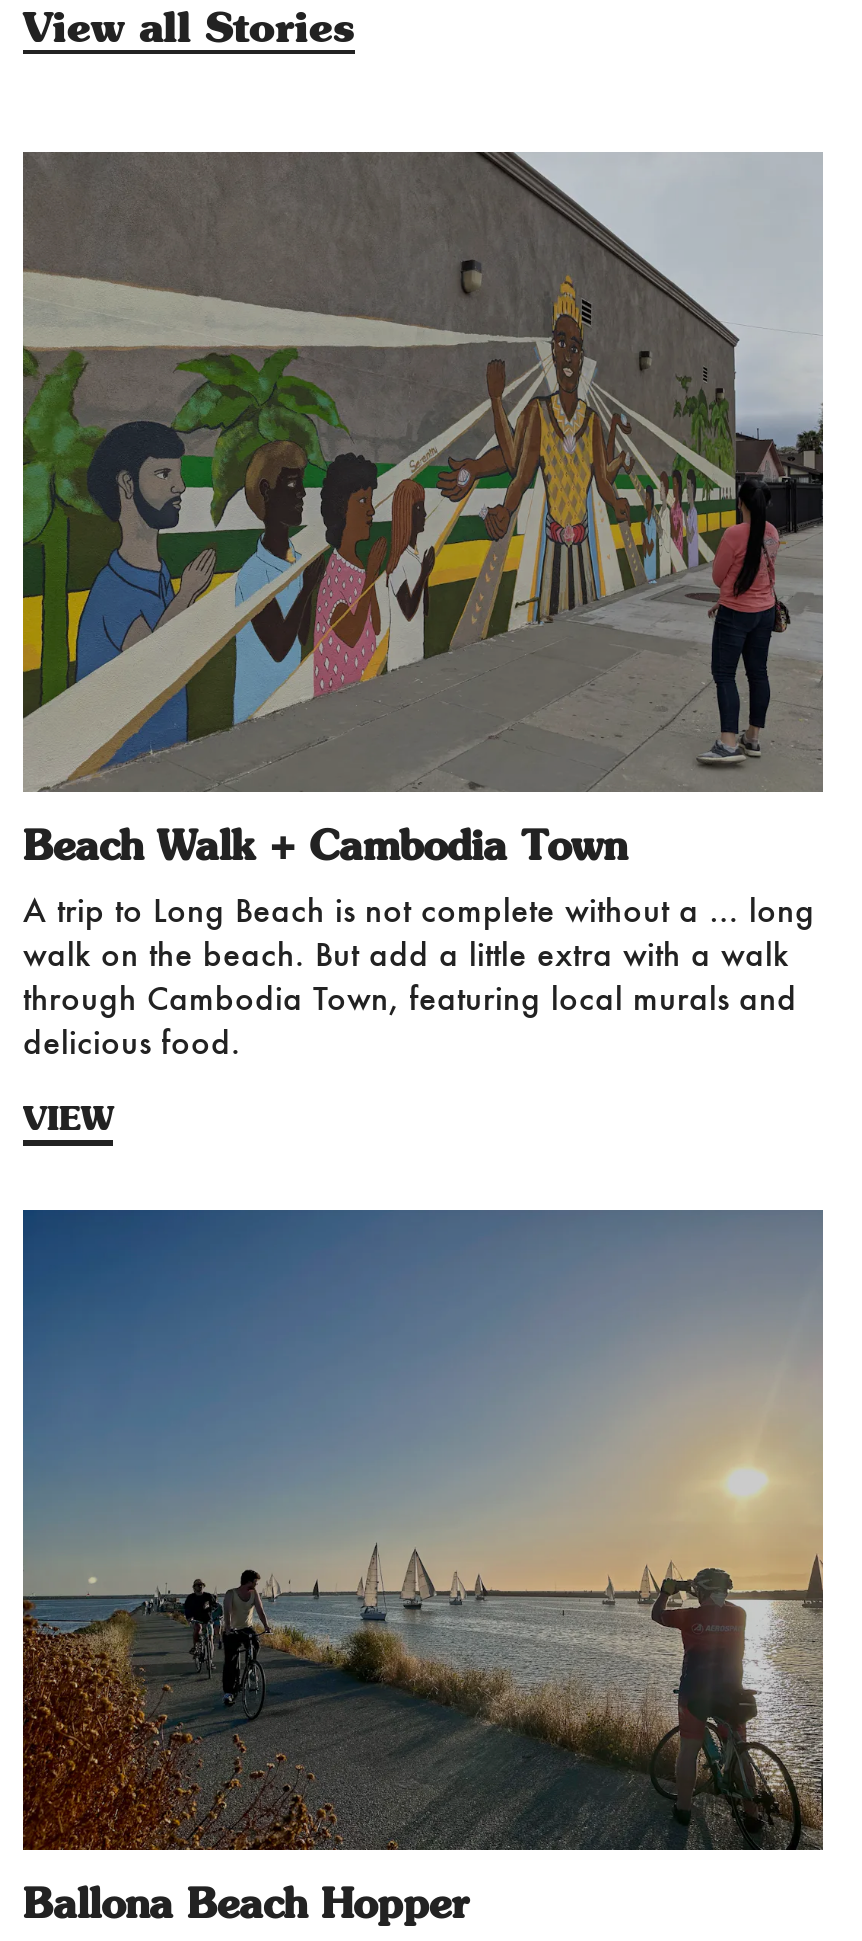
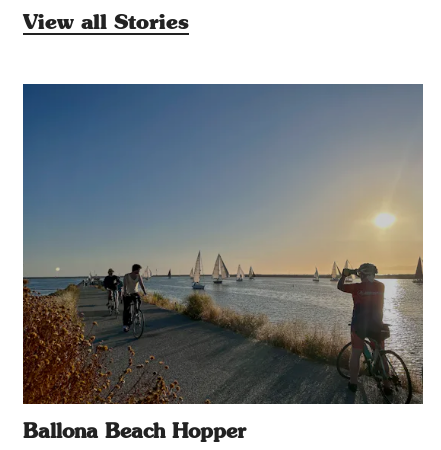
[21,151,825,1137] [image] | Beach Walk + Cambodia Town | A trip to Long Beach is not complete without a … long | walk on the beach. But add a little extra with a walk | through Cambodia Town, featuring local murals and | delicious food. | VIEW -> none

